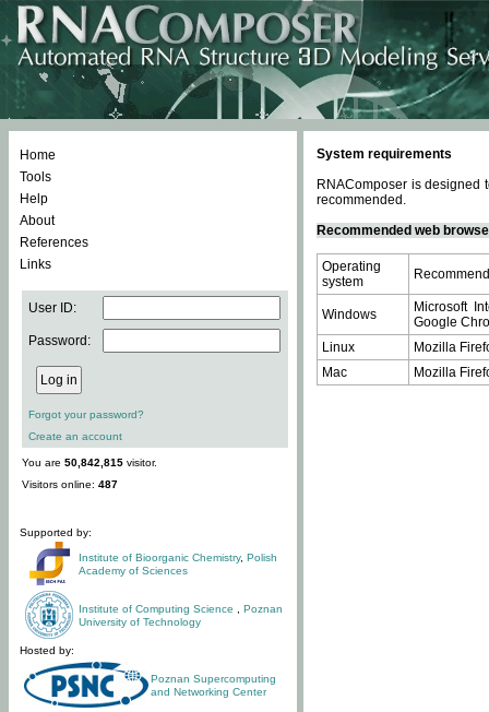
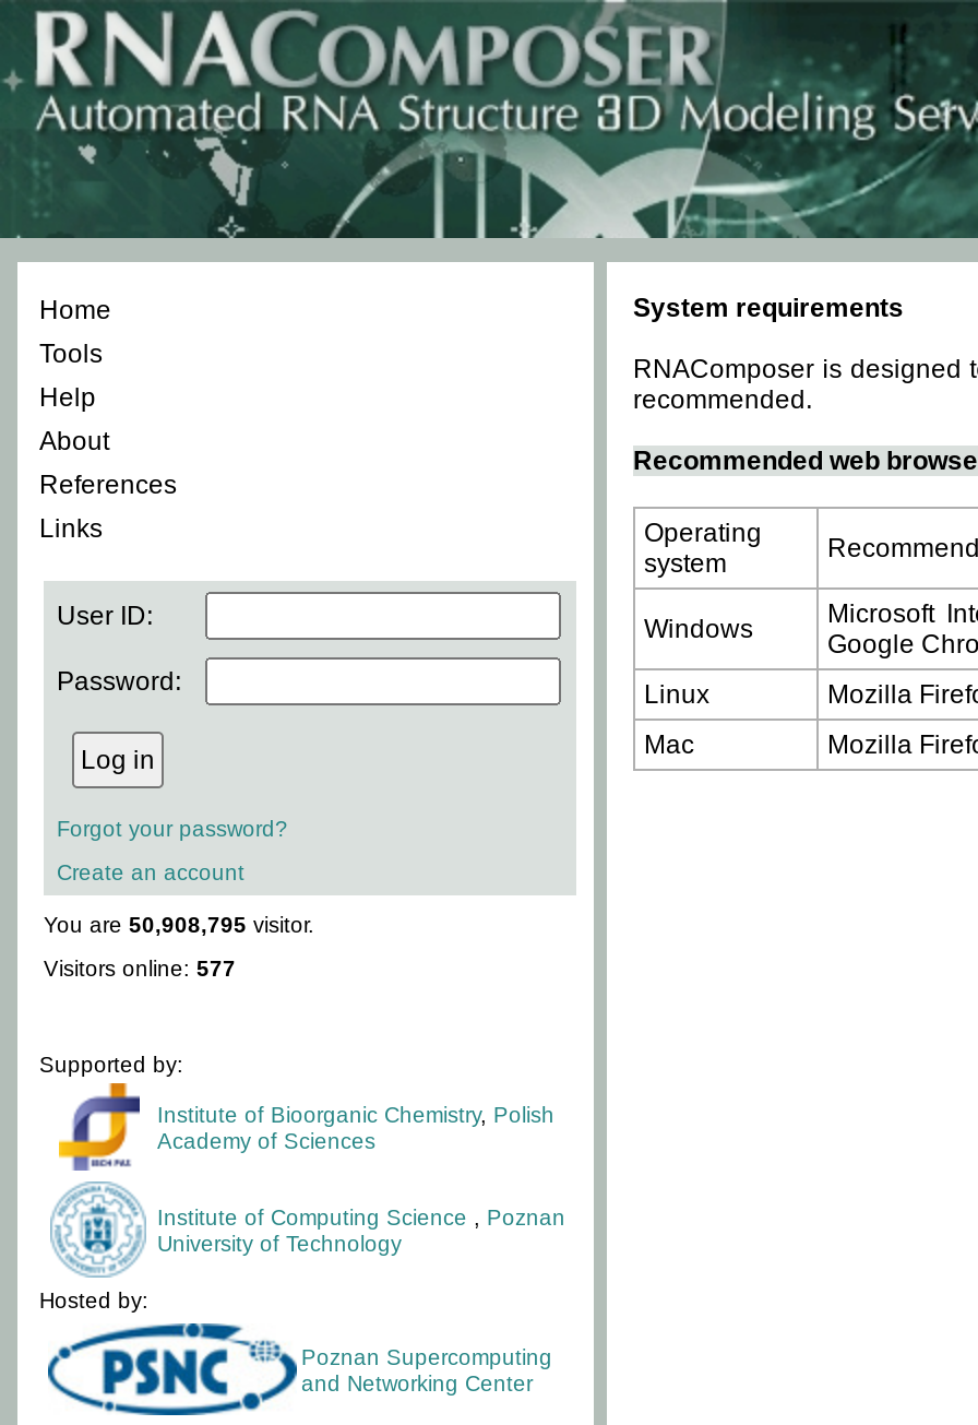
[22,456,157,468] You are 50,842,815 visitor. -> [44,913,314,937] You are 50,908,795 visitor.
[22,478,118,490] Visitors online: 487 -> [44,957,236,981] Visitors online: 577

